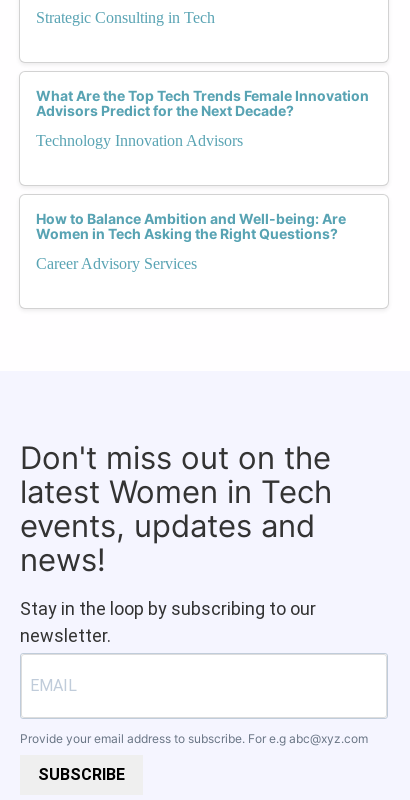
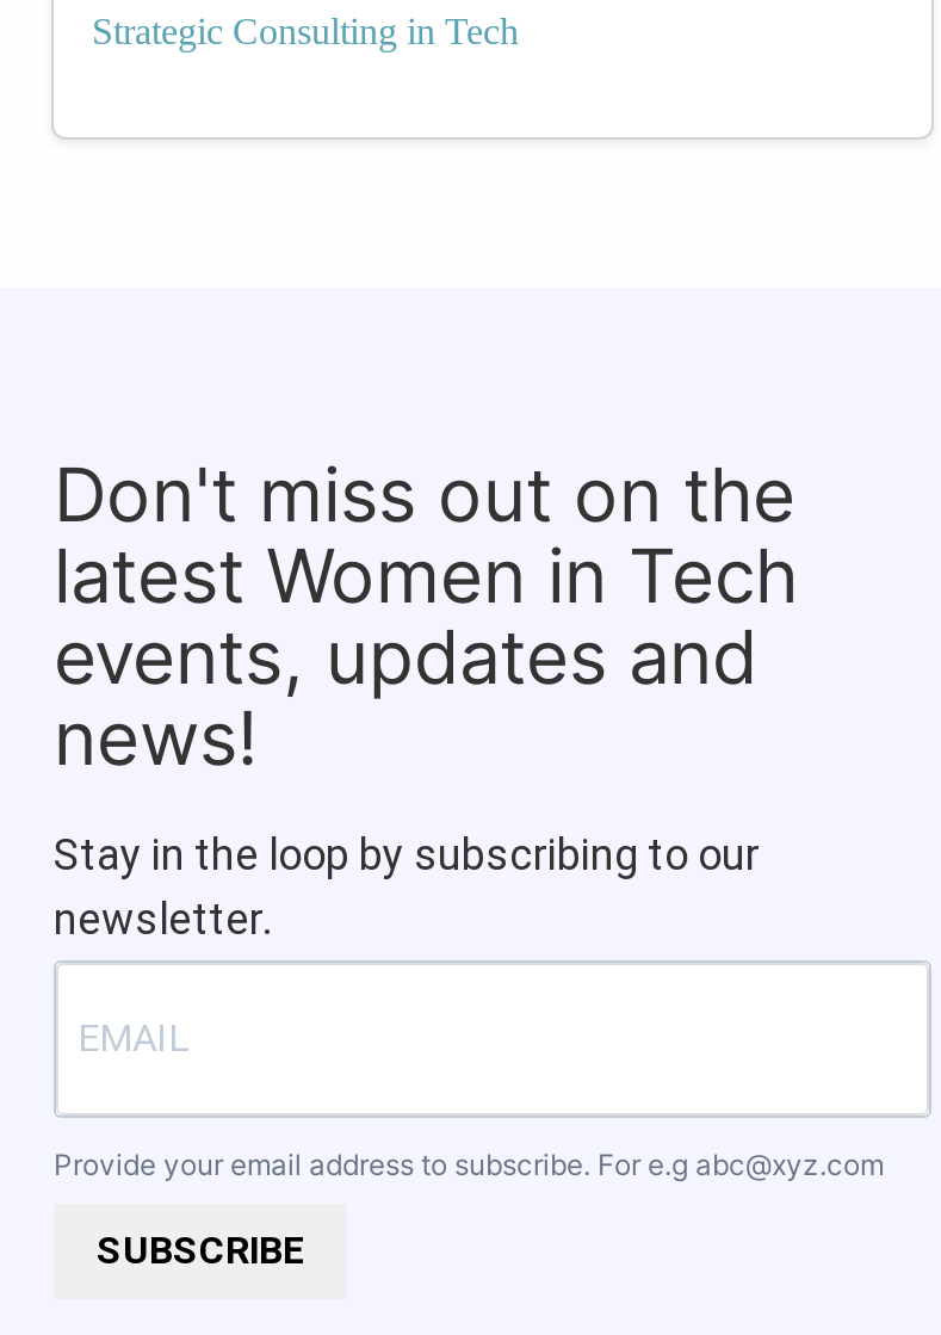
[36,87,369,149] What Are the Top Tech Trends Female Innovation | Advisors Predict for the Next Decade? | Technology Innovation Advisors -> none
[36,210,346,272] How to Balance Ambition and Well-being: Are | Women in Tech Asking the Right Questions? | Career Advisory Services -> none

